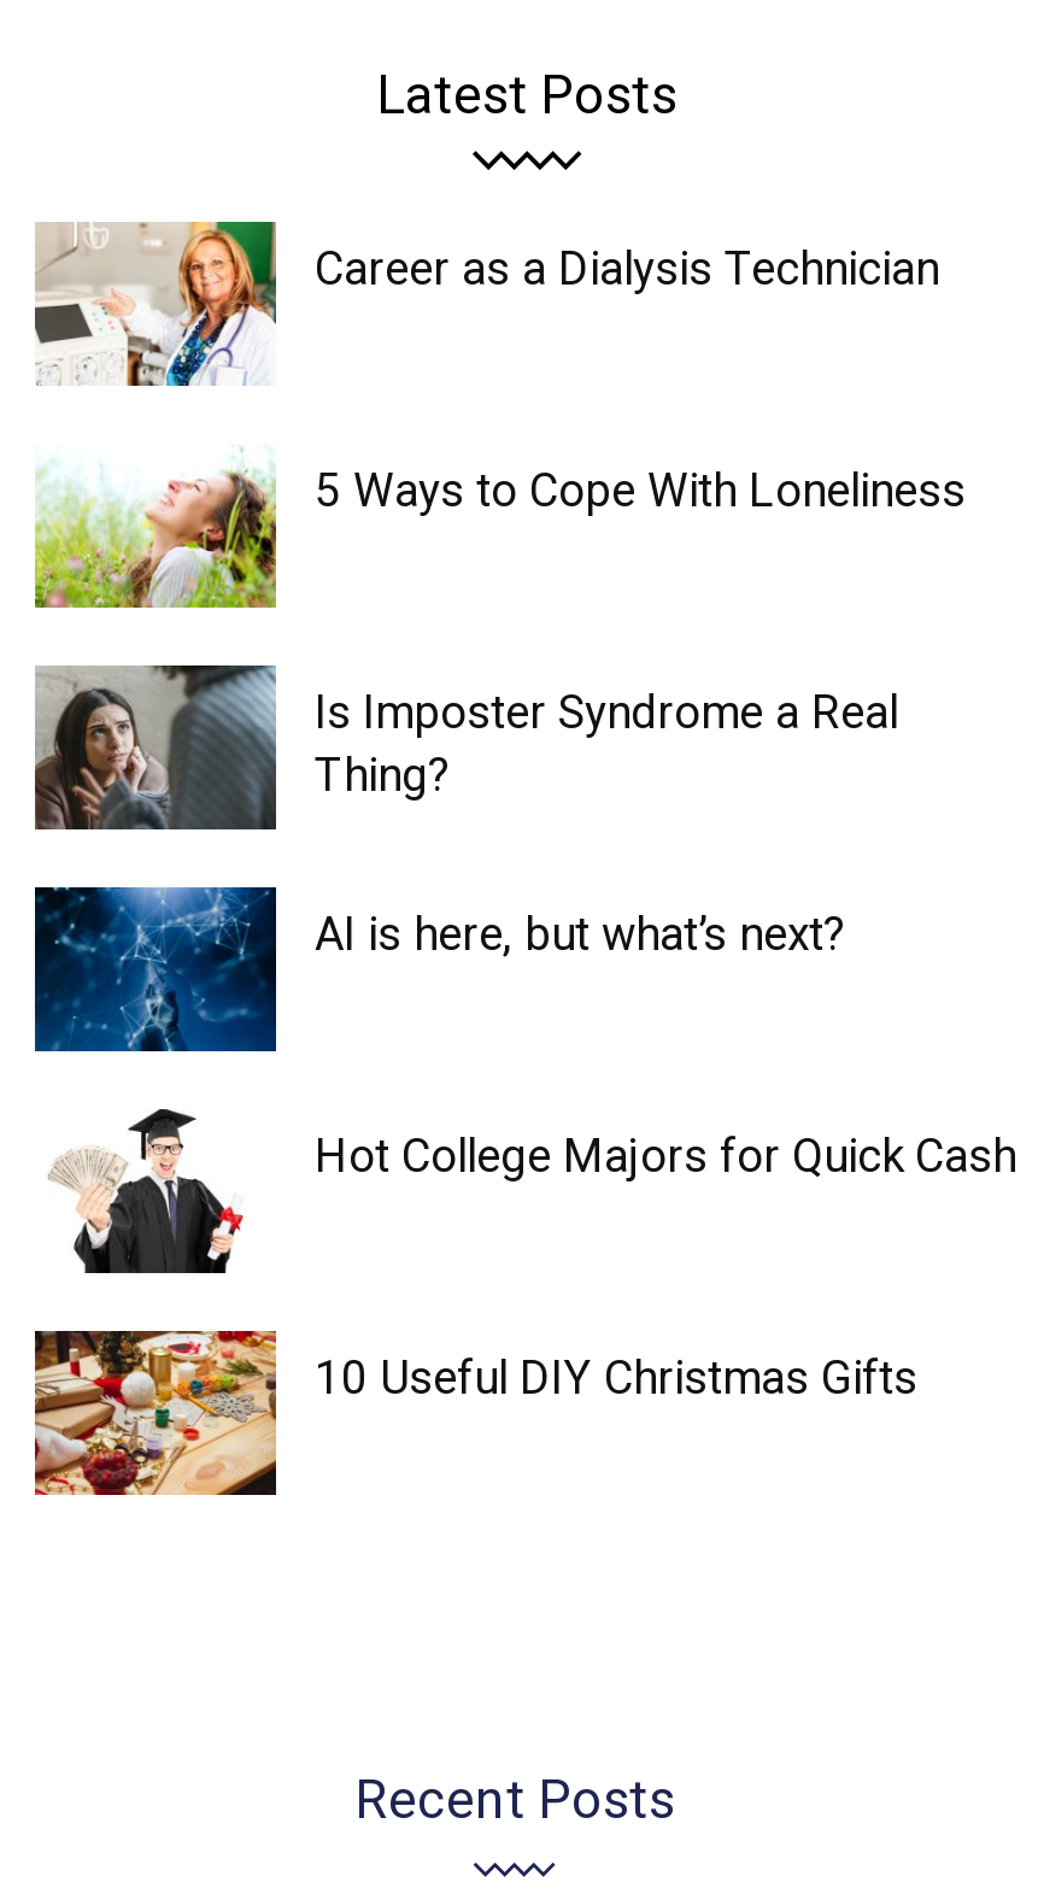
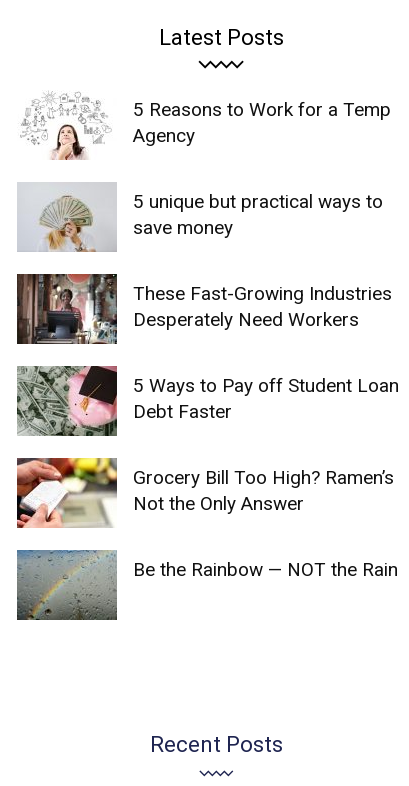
[33,219,939,388] [image] | Career as a Dialysis Technician -> [17,91,391,160] [image] | 5 Reasons to Work for a Temp | Agency
[33,444,966,610] [image] | 5 Ways to Cope With Loneliness -> [17,182,383,252] [image] | 5 unique but practical ways to | save money
[35,663,898,829] [image] | Is Imposter Syndrome a Real | Thing? -> [17,273,392,345] [image] | These Fast-Growing Industries | Desperately Need Workers
[33,885,845,1054] [image] | AI is here, but what’s next? -> [16,365,399,437] [image] | 5 Ways to Pay off Student Loan | Debt Faster
[35,1107,1016,1276] [image] | Hot College Majors for Quick Cash -> [16,457,394,529] [image] | Grocery Bill Too High? Ramen’s | Not the Only Answer
[33,1329,917,1497] [image] | 10 Useful DIY Christmas Gifts -> [16,549,398,621] [image] | Be the Rainbow — NOT the Rain

